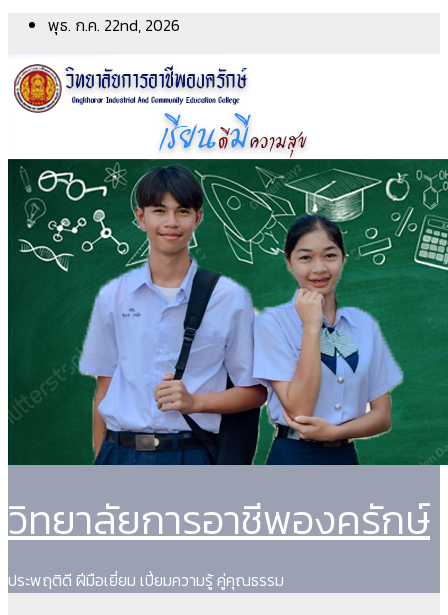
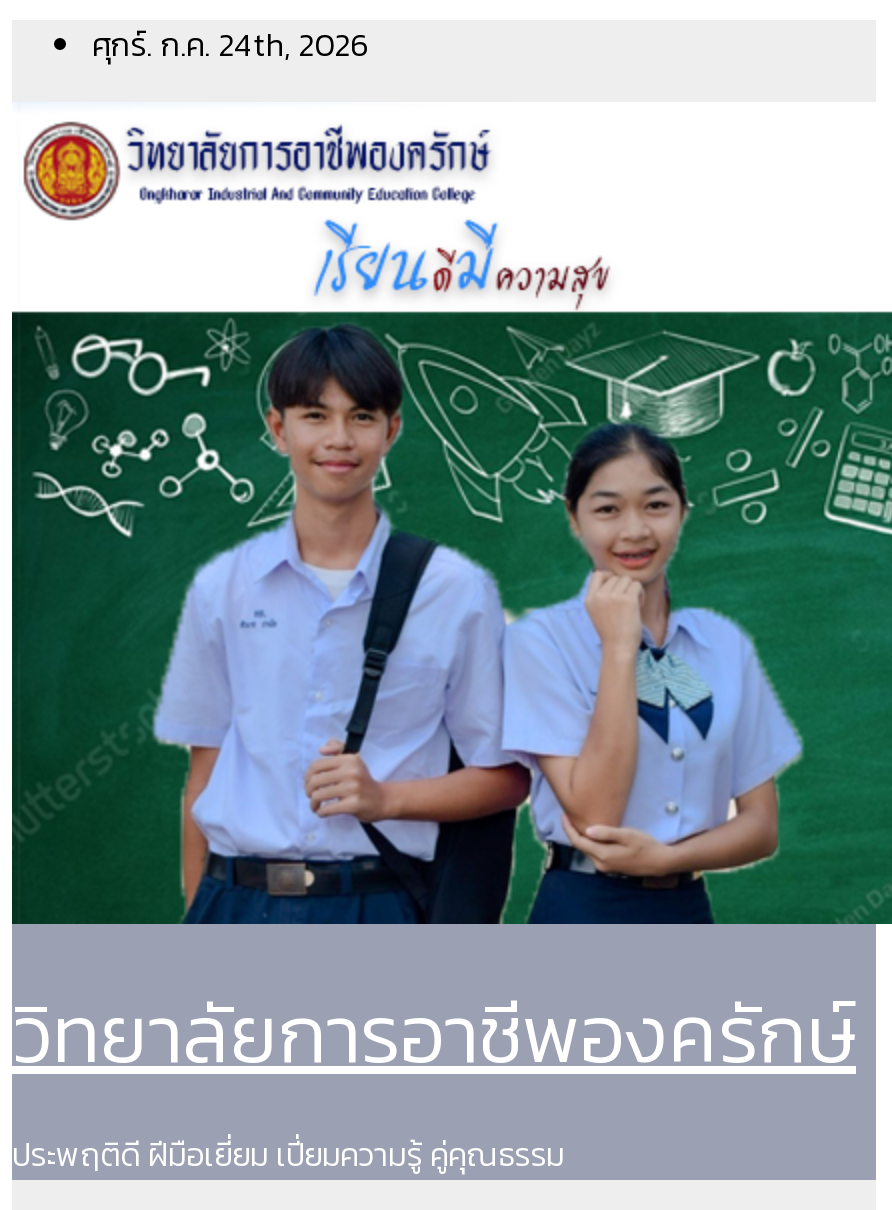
[48,13,180,37] พุธ. ก.ค. 22nd, 2026 -> [92,20,368,68] ศุกร์. ก.ค. 24th, 2026

